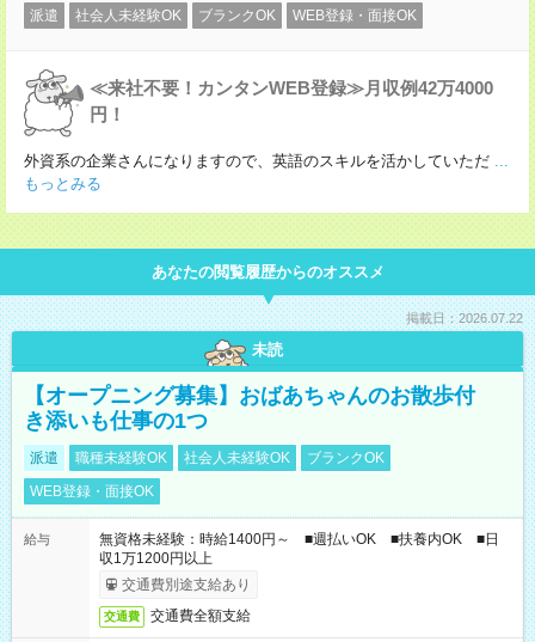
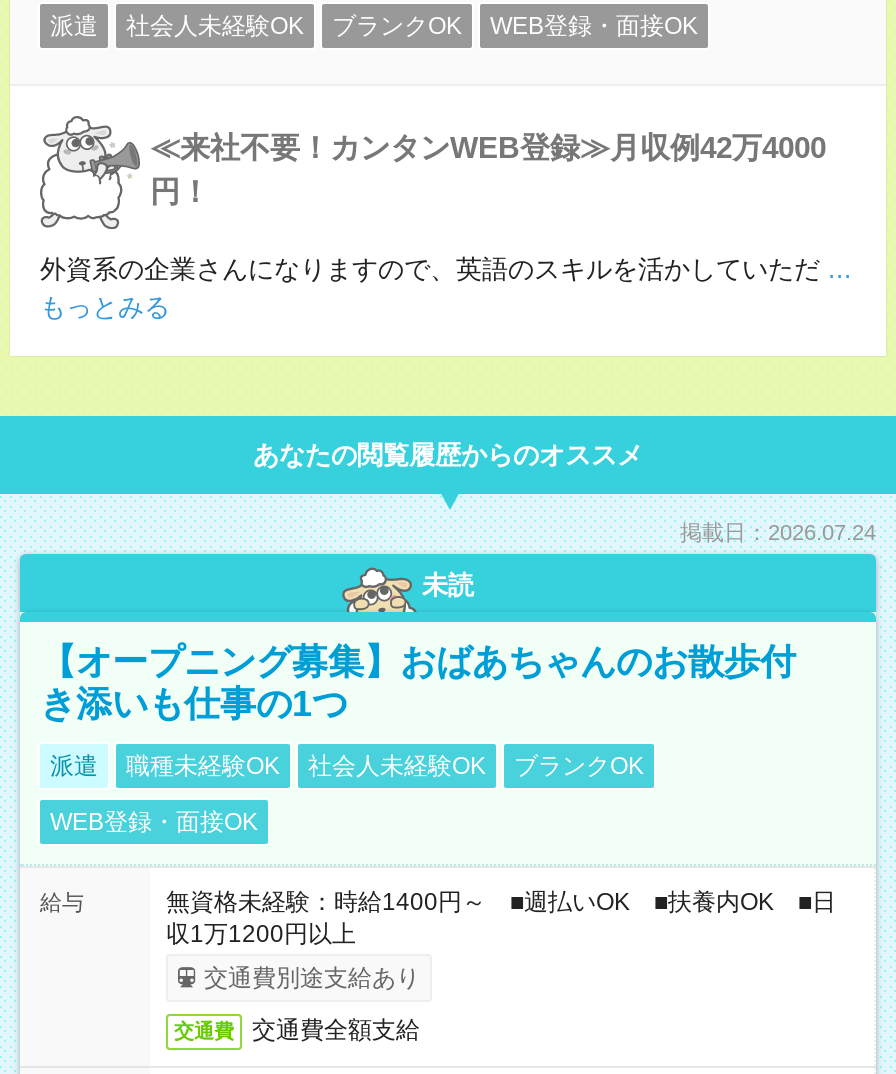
[406,311,523,325] 掲載日：2026.07.22 -> [680,520,876,544] 掲載日：2026.07.24

